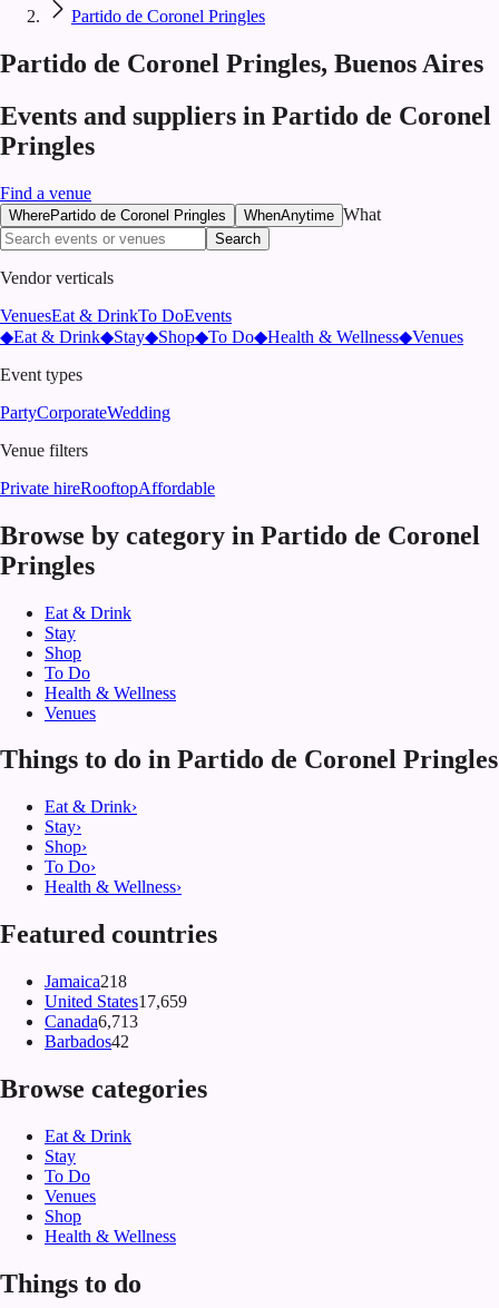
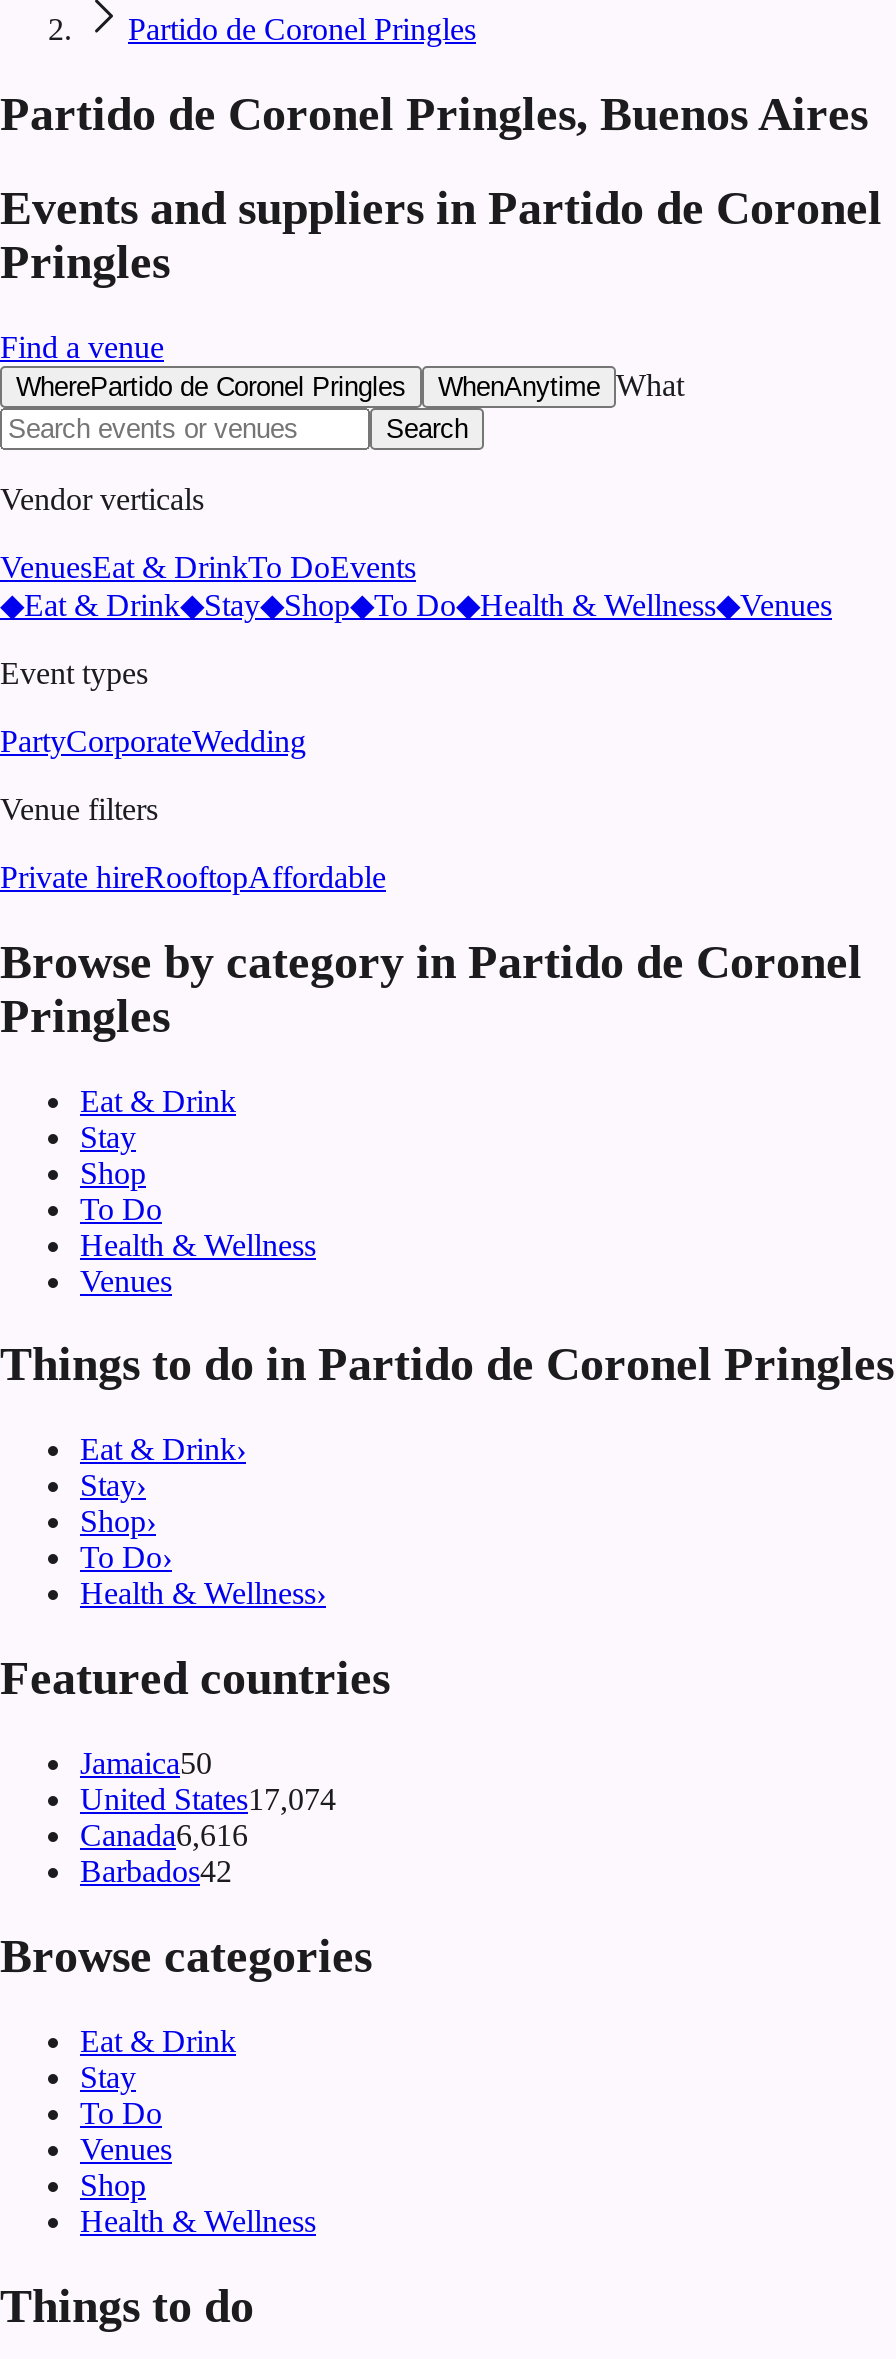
[45,972,127,991] Jamaica218 -> [80,1746,212,1780] Jamaica50
[45,992,187,1011] United States17,659 -> [80,1782,336,1816] United States17,074
[45,1012,138,1031] Canada6,713 -> [80,1818,248,1852] Canada6,616

